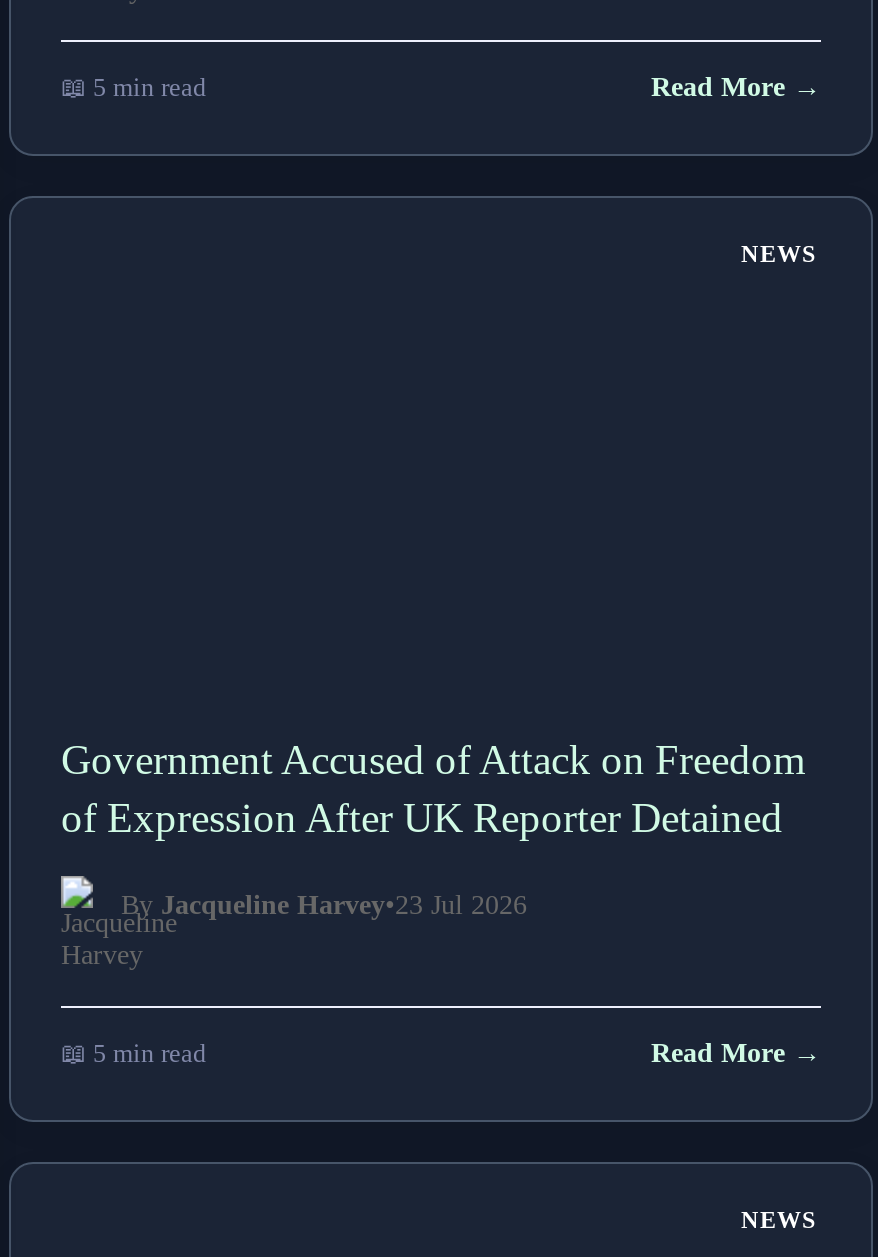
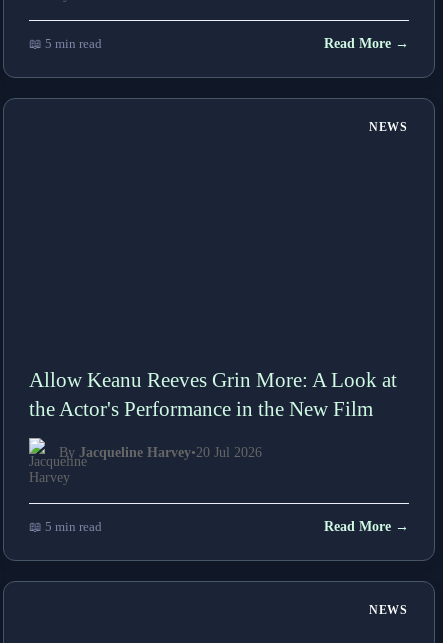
[61,736,805,840] Government Accused of Attack on Freedom | of Expression After UK Reporter Detained -> [29,368,397,420] Allow Keanu Reeves Grin More: A Look at | the Actor's Performance in the New Film
[121,890,527,920] By Jacqueline Harvey•23 Jul 2026 -> [59,445,262,460] By Jacqueline Harvey•20 Jul 2026

